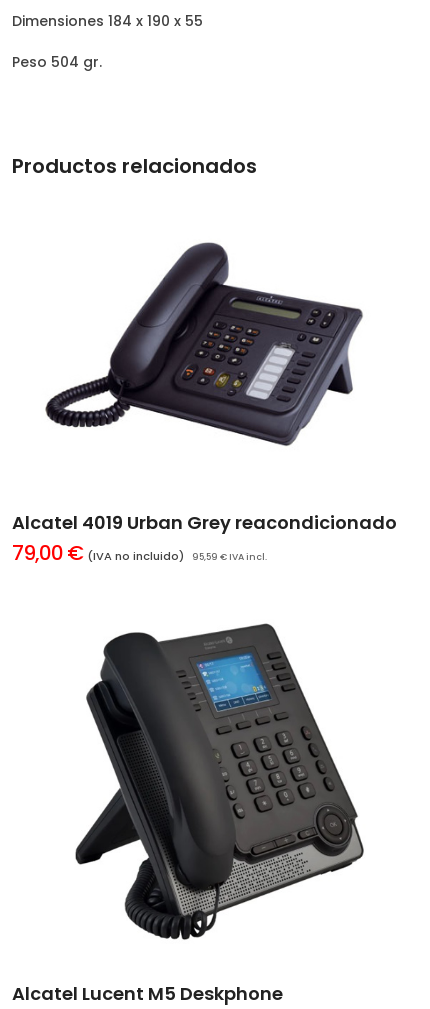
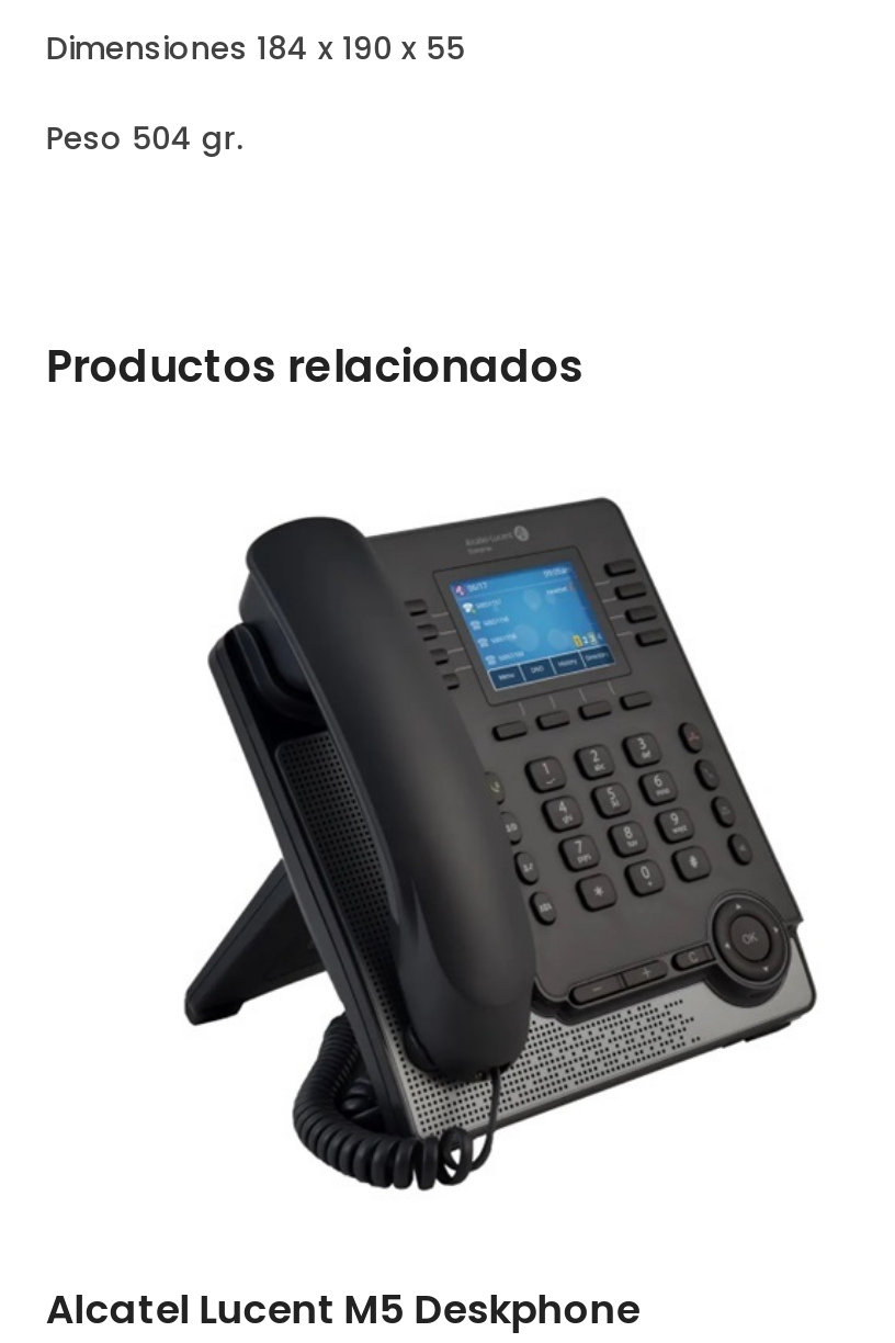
[45,242,364,447] [image] -> none
[12,510,397,567] Alcatel 4019 Urban Grey reacondicionado | 79,00 € (IVA no incluido) 95,59€IVA incl. -> none

